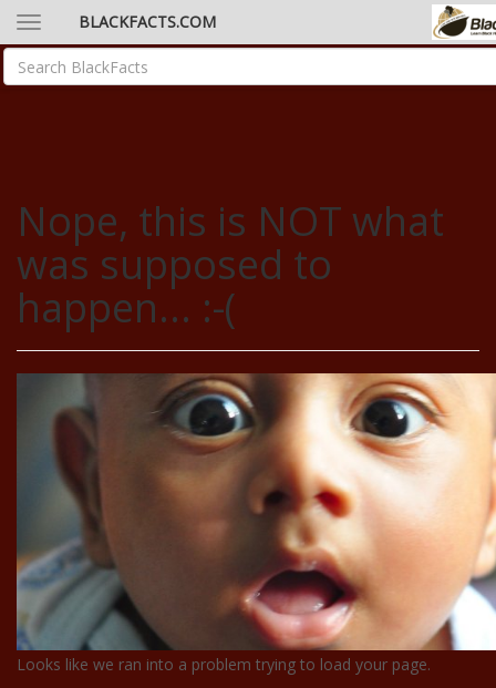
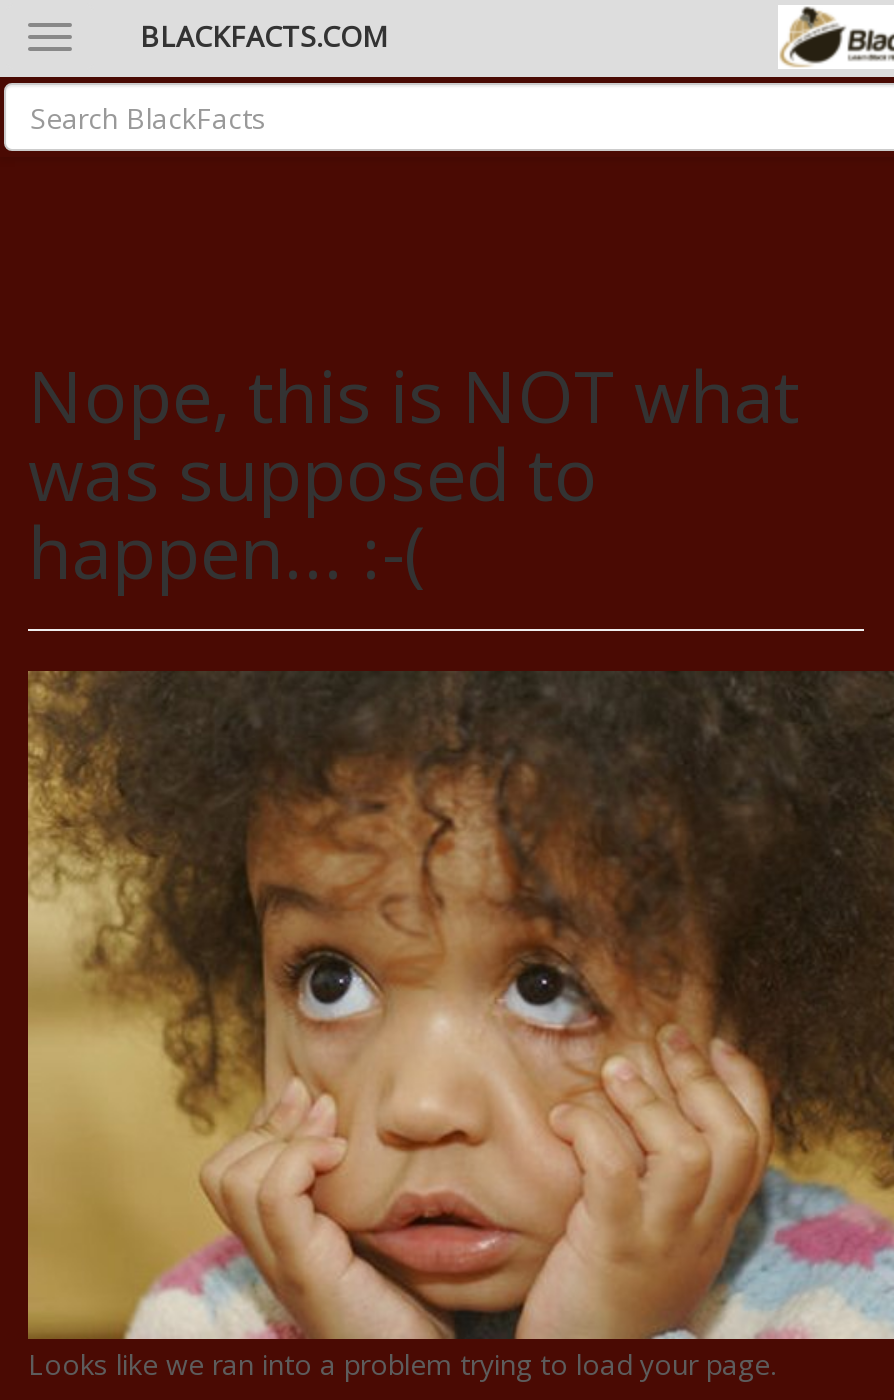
[15,372,493,650] [image] -> [26,671,888,1341] [image]

